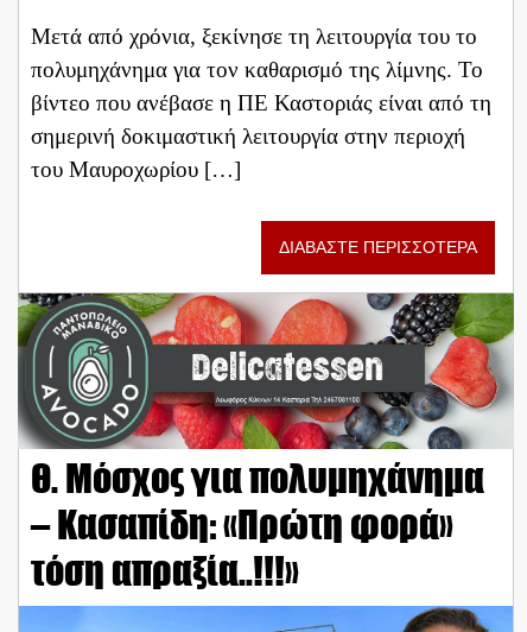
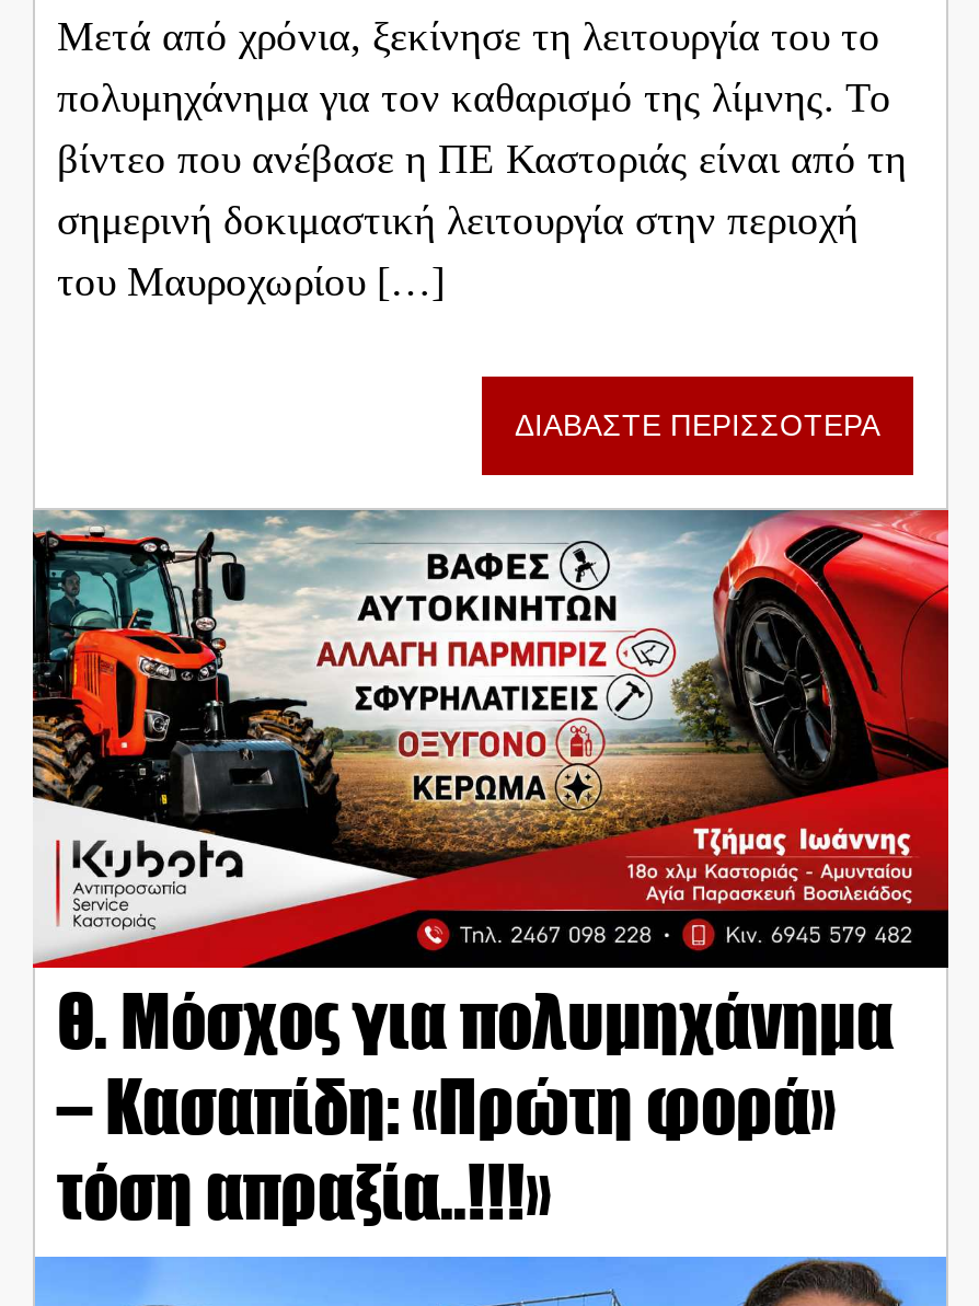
[17,292,515,450] [image] -> [31,508,951,970] [image]

